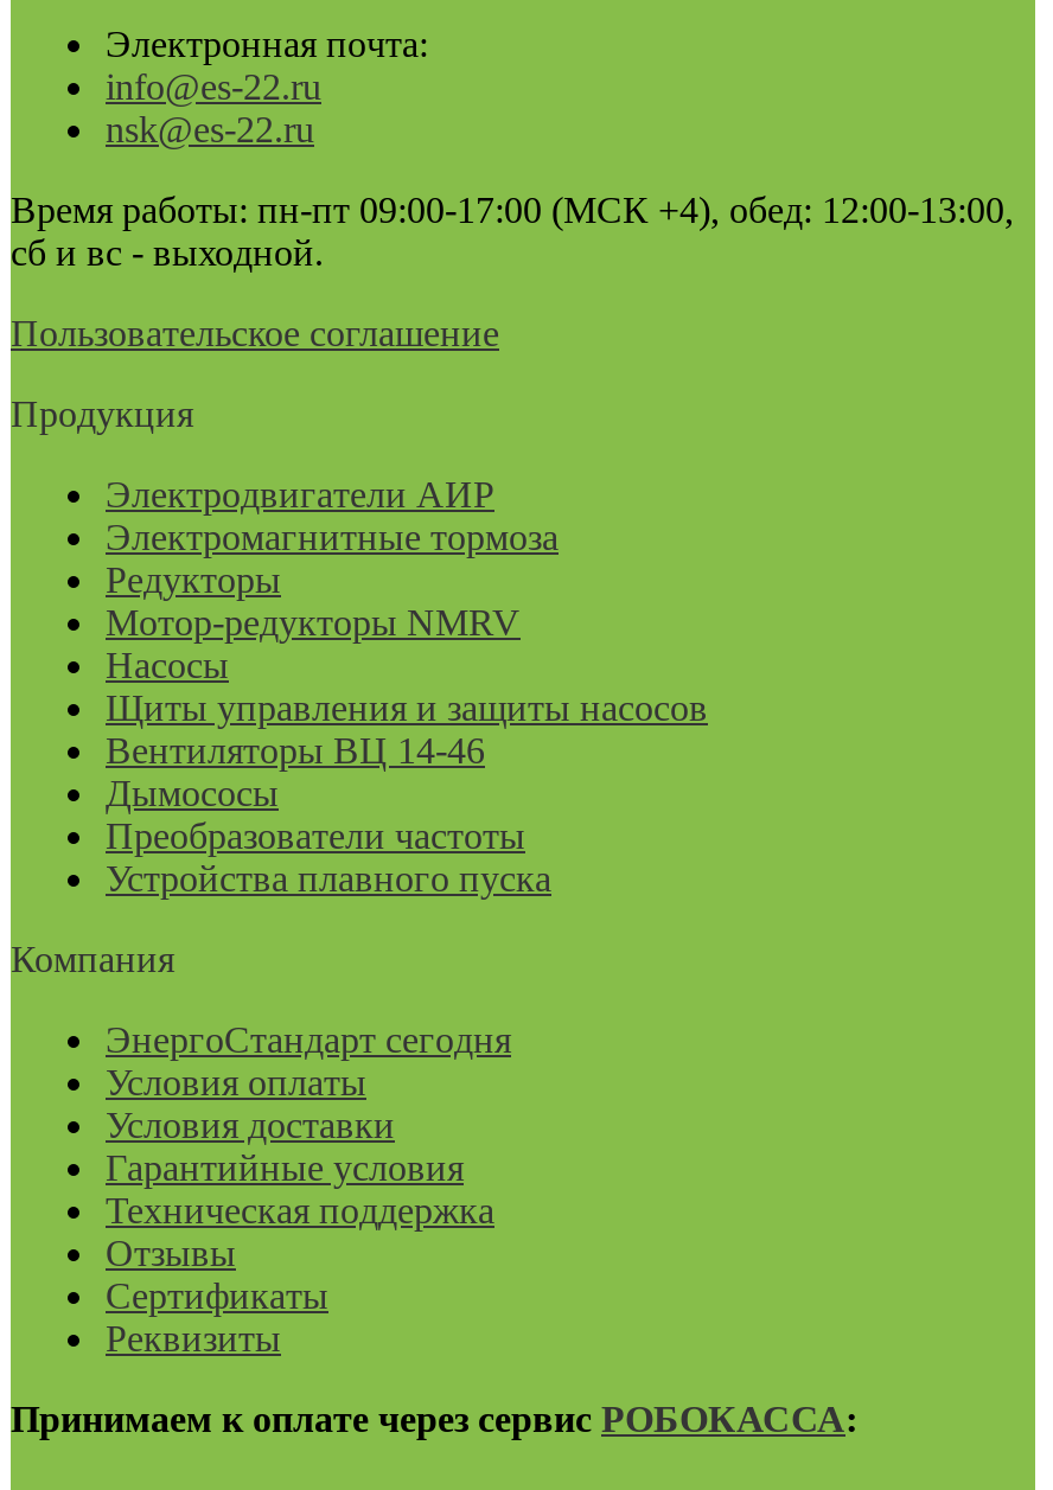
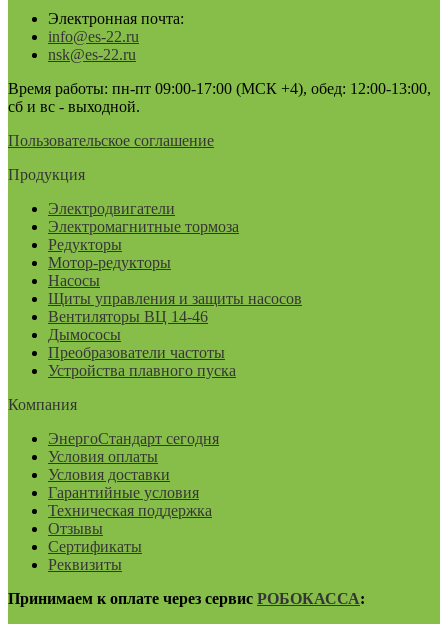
[106,475,494,515] Электродвигатели АИР -> [48,200,175,217] Электродвигатели
[106,603,521,643] Мотор-редукторы NMRV -> [48,254,171,271] Мотор-редукторы

